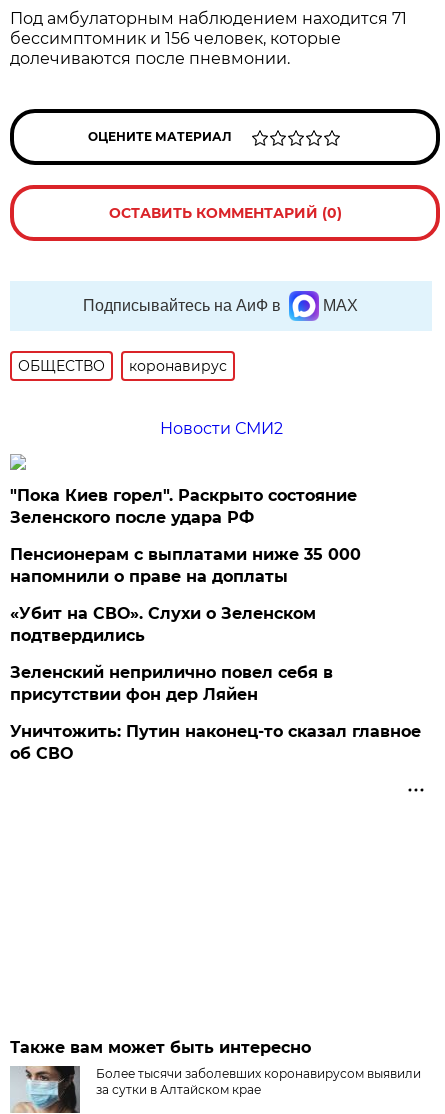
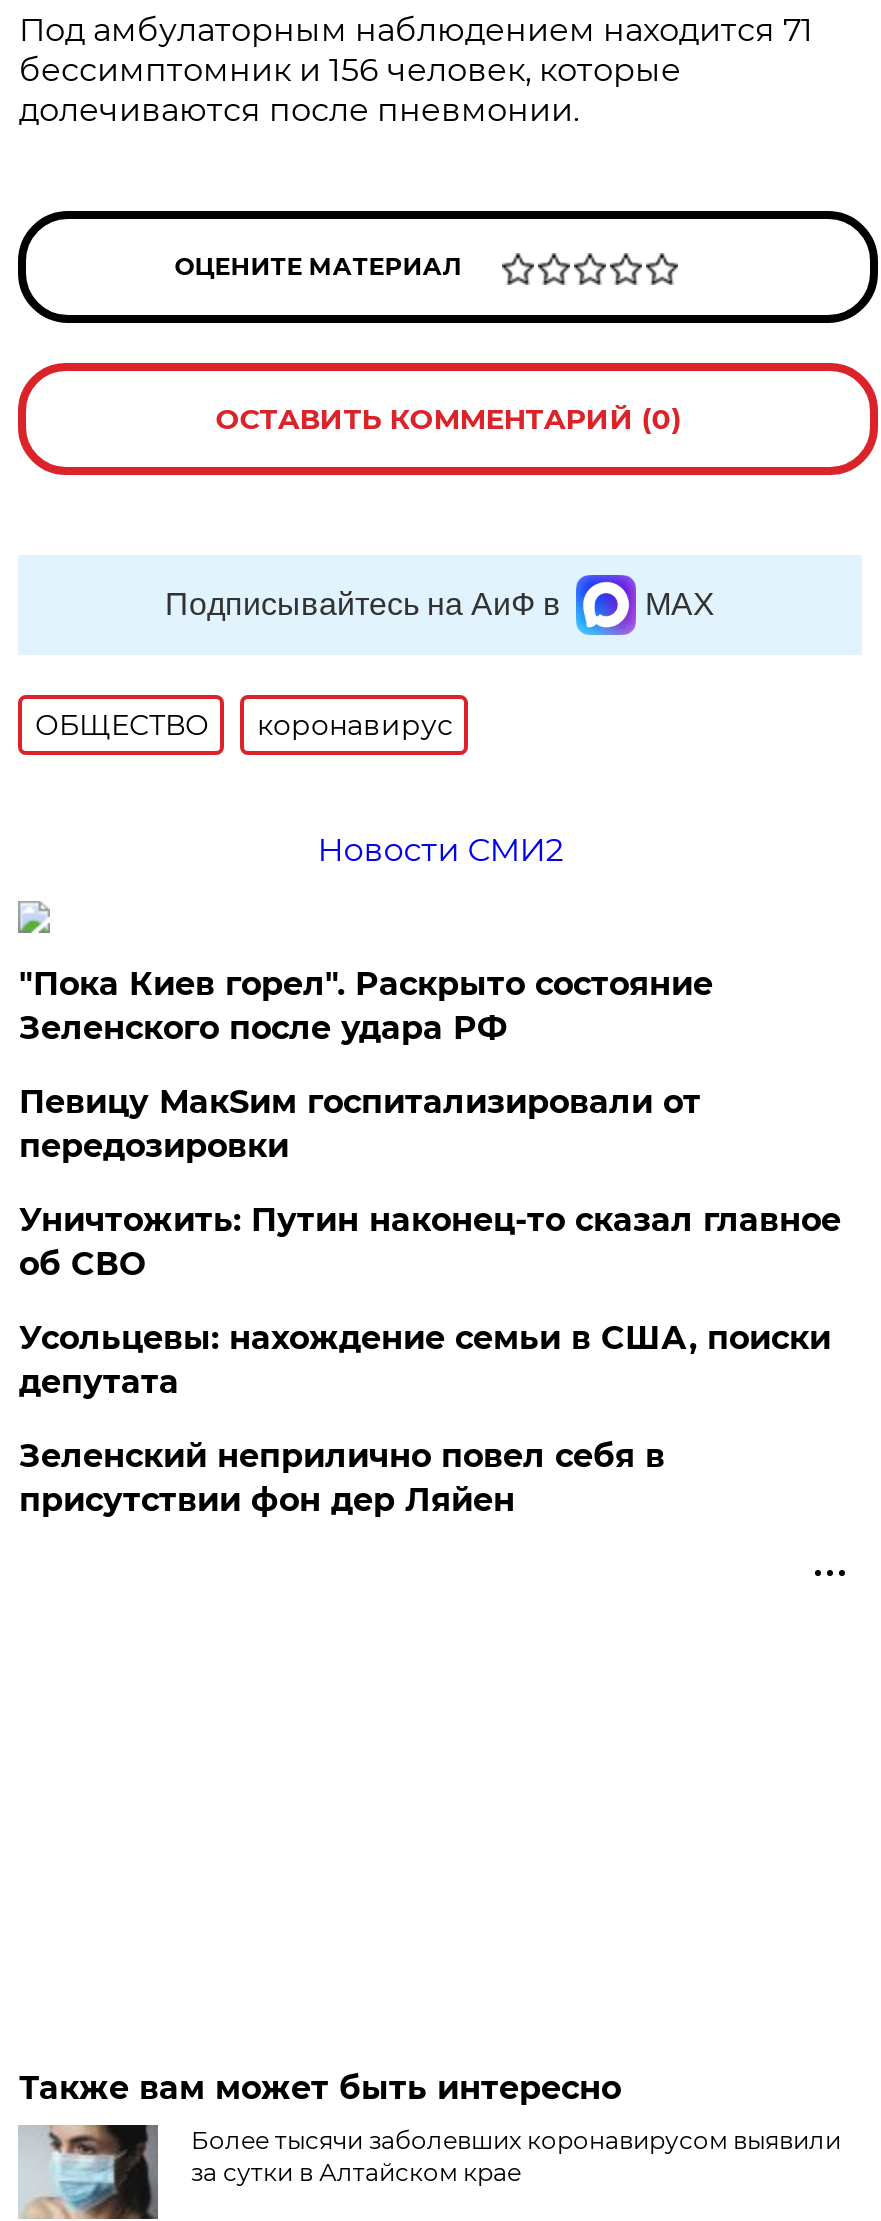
[10,545,361,645] Пенсионерам с выплатами ниже 35 000 | напомнили о праве на доплаты | «Убит на СВО». Слухи о Зеленском | подтвердились -> [19,1083,831,1401] Певицу МакSим госпитализировали от | передозировки | Усольцевы: нахождение семьи в США, поиски | депутата
moved [10,663,333,704] -> [19,1437,665,1519]: Зеленский неприлично повел cебя в | присутствии фон дер Ляйен
moved [10,722,421,763] -> [19,1201,841,1283]: Уничтожить: Путин наконец-то сказал главное | об СВО

